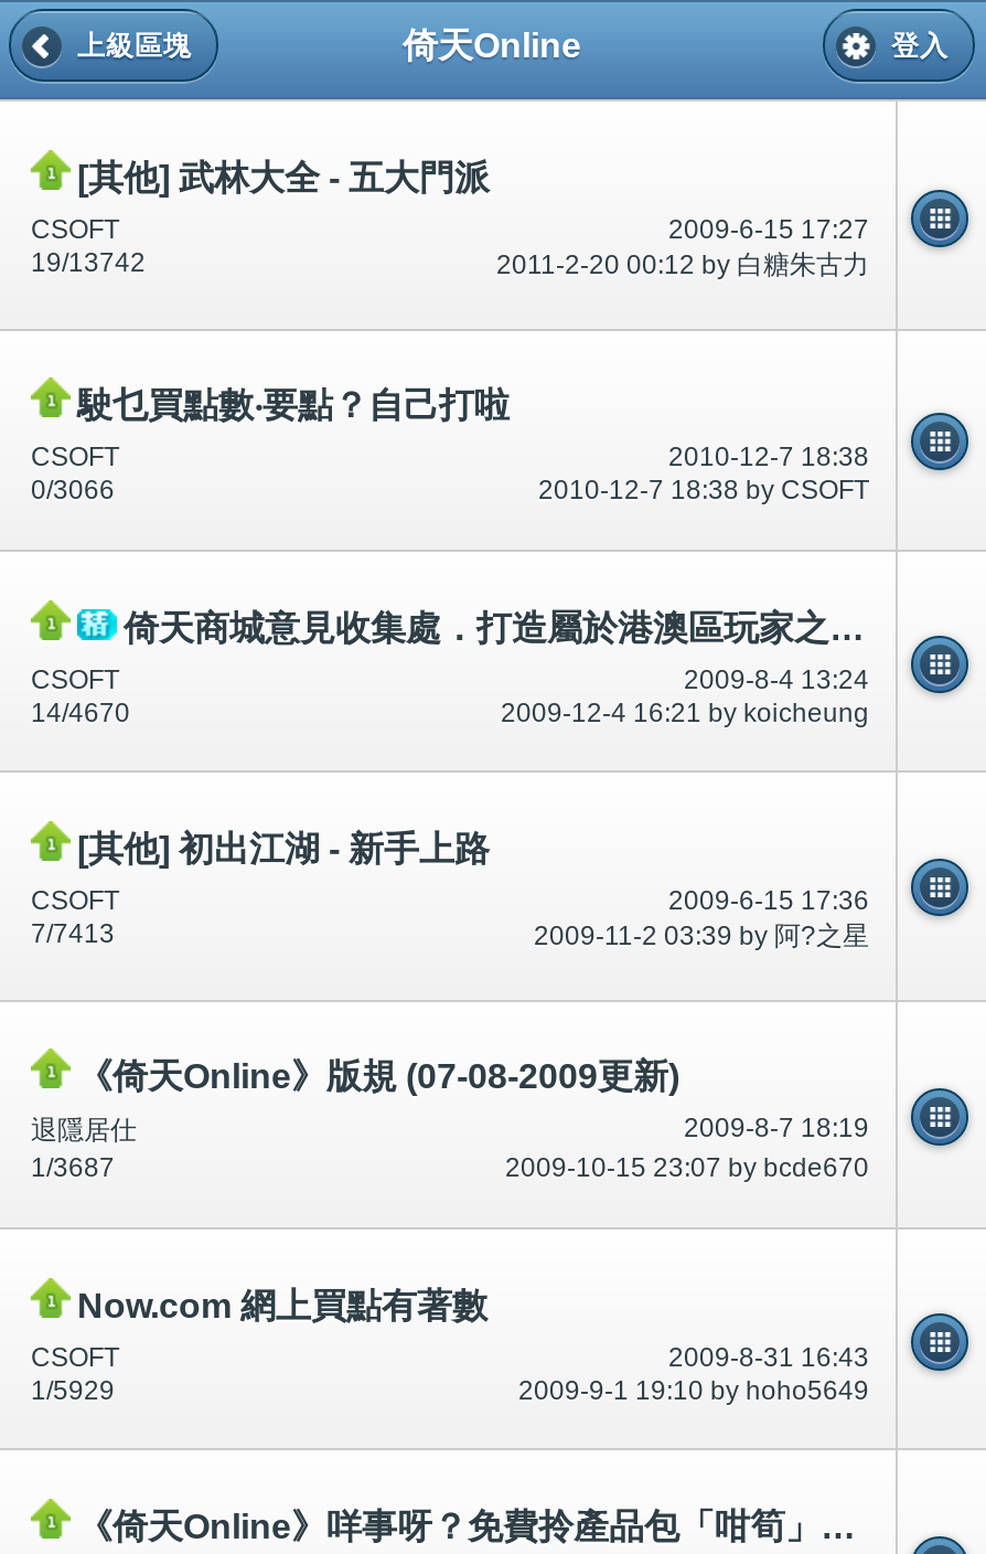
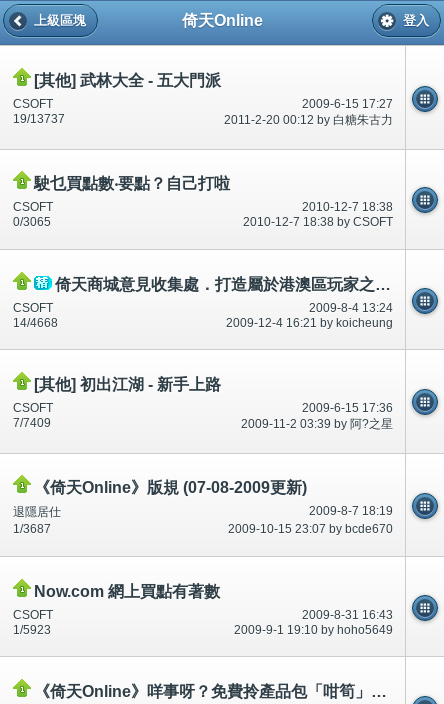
[31,247,146,278] 19/13742 -> [13,112,65,126] 19/13737
[31,476,115,507] 0/3066 -> [13,215,51,229] 0/3065
[31,697,130,728] 14/4670 -> [13,316,58,330] 14/4668
[31,918,115,949] 7/7413 -> [13,416,51,430] 7/7409
[31,1375,115,1405] 1/5929 -> [13,623,51,637] 1/5923

